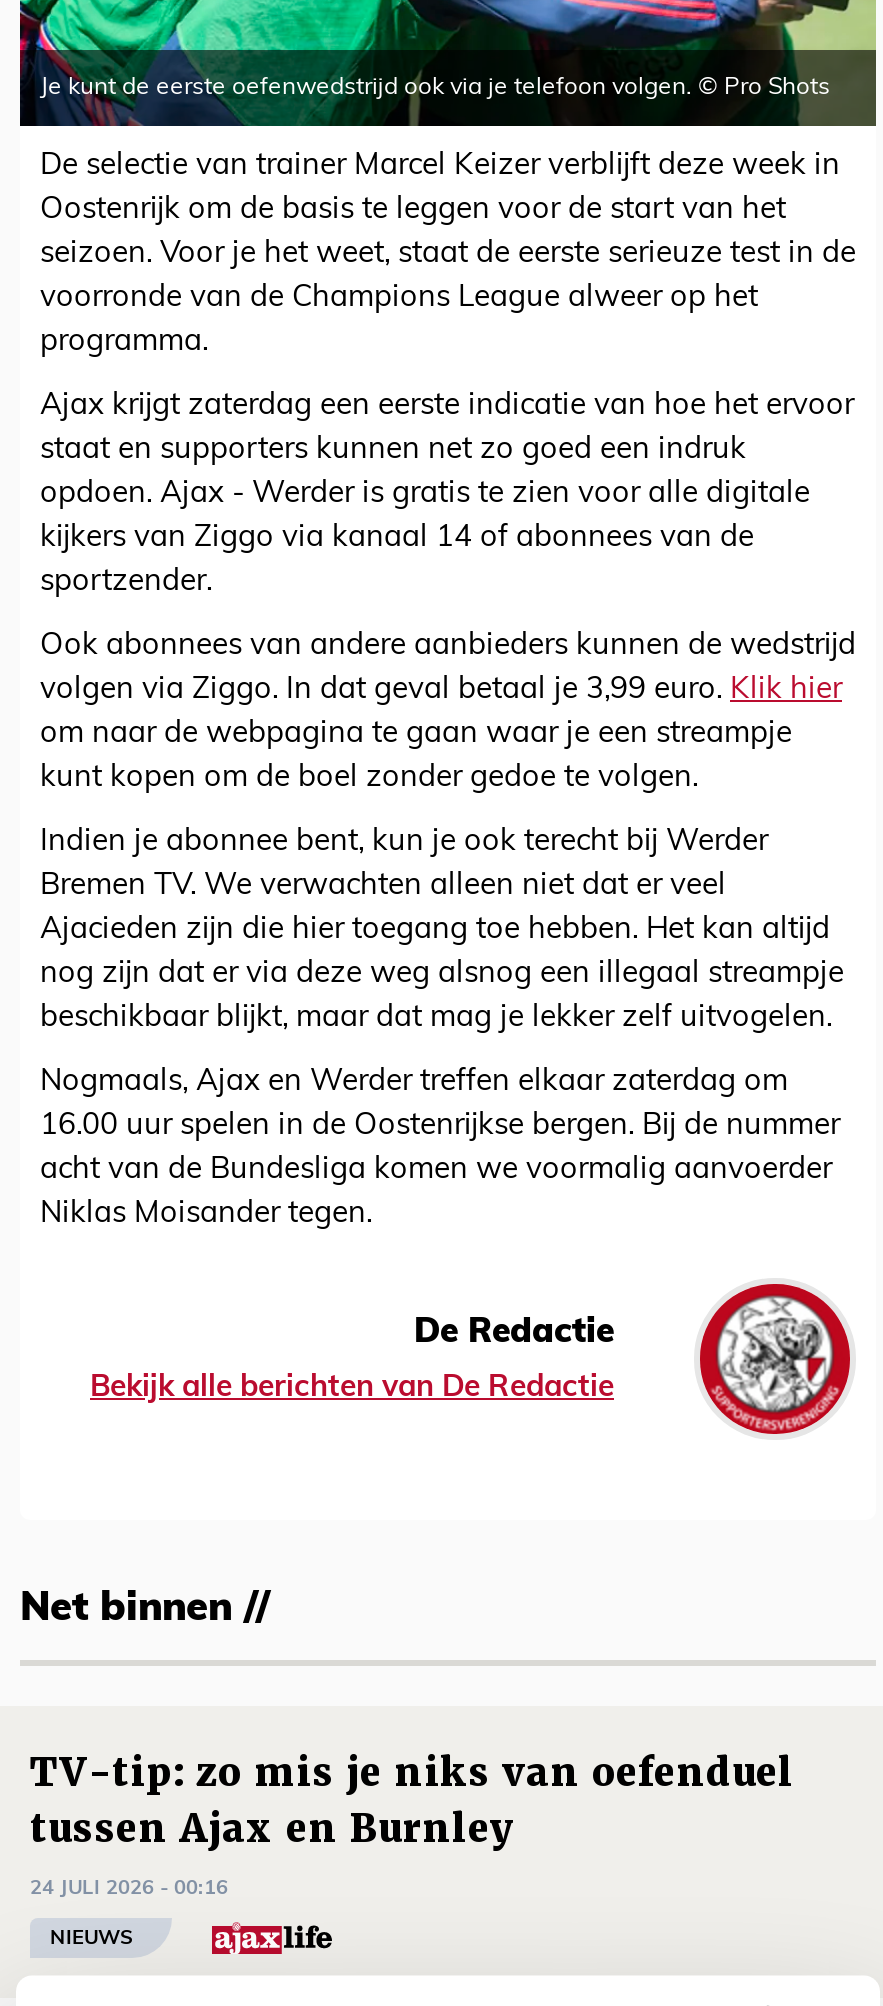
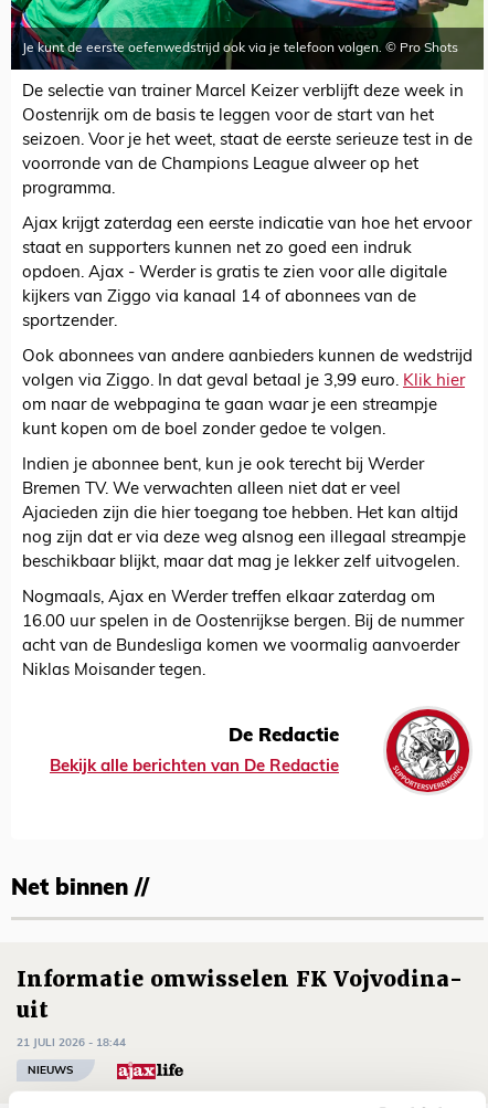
[30,1748,794,1854] TV-tip: zo mis je niks van oefenduel | tussen Ajax en Burnley -> [17,966,463,1024] Informatie omwisselen FK Vojvodina- | uit
[30,1877,228,1899] 24 JULI 2026 - 00:16 -> [17,1037,126,1049] 21 JULI 2026 - 18:44

